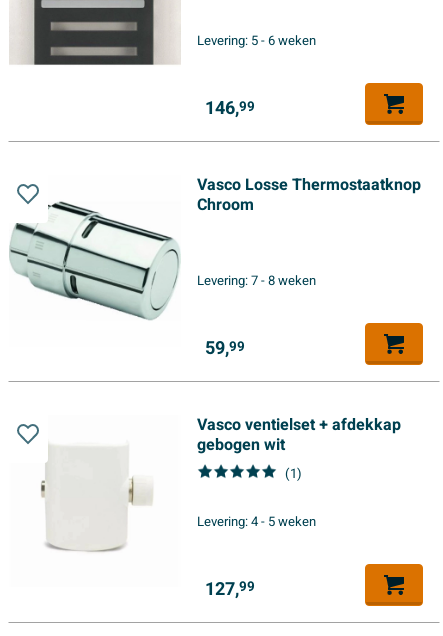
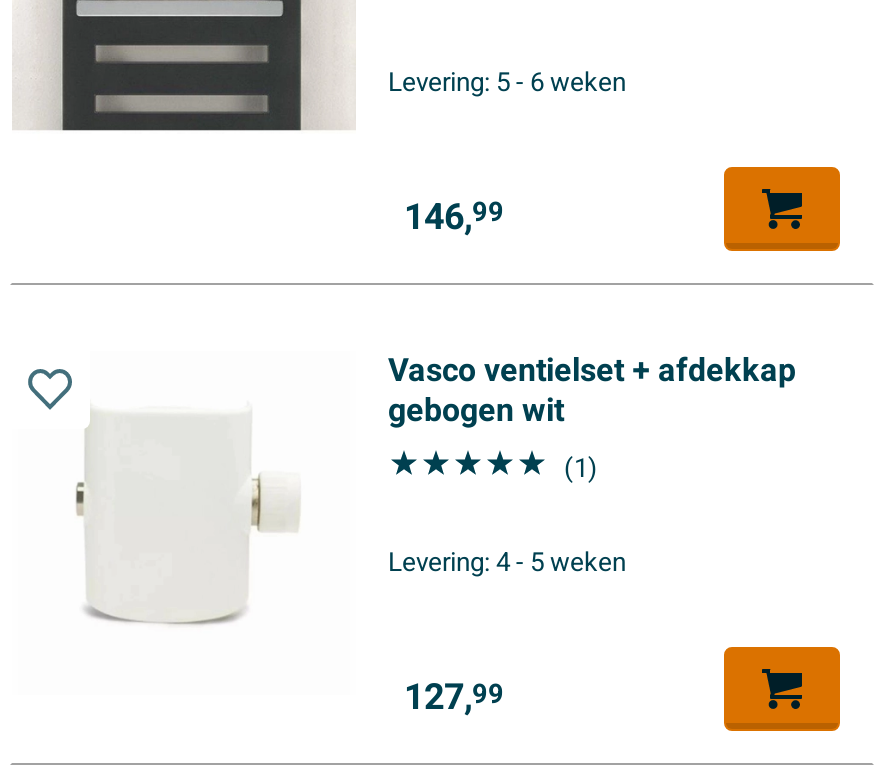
[9,173,421,362] [image] | Vasco Losse Thermostaatknop | Chroom | Levering: 7 - 8 weken | 59,99 -> none

